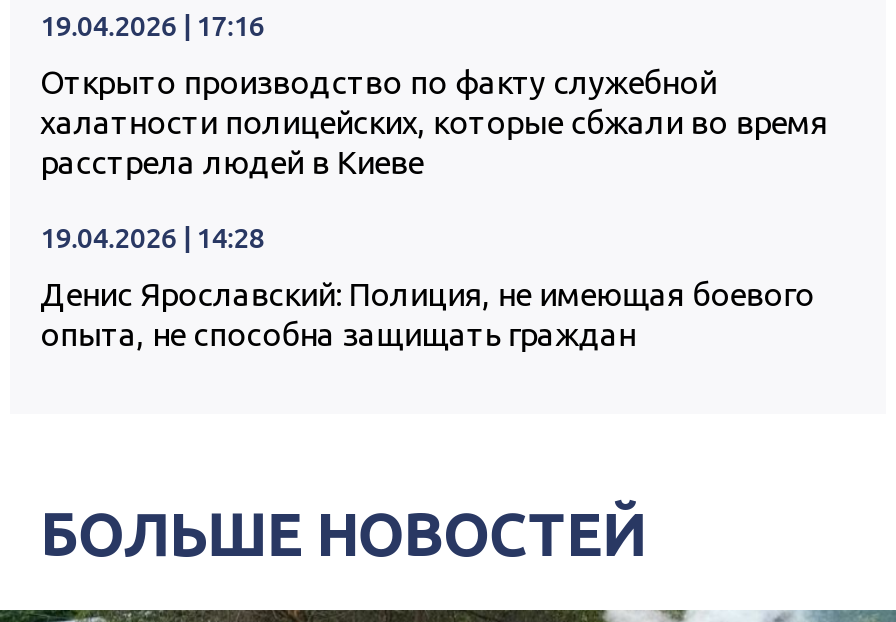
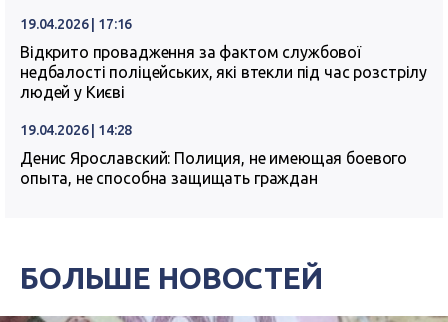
[40,63,828,179] Открыто производство по факту служебной | халатности полицейских, которые сбжали во время | расстрела людей в Киеве -> [20,43,427,101] Відкрито провадження за фактом службової | недбалості поліцейських, які втекли під час розстрілу | людей у Києві

